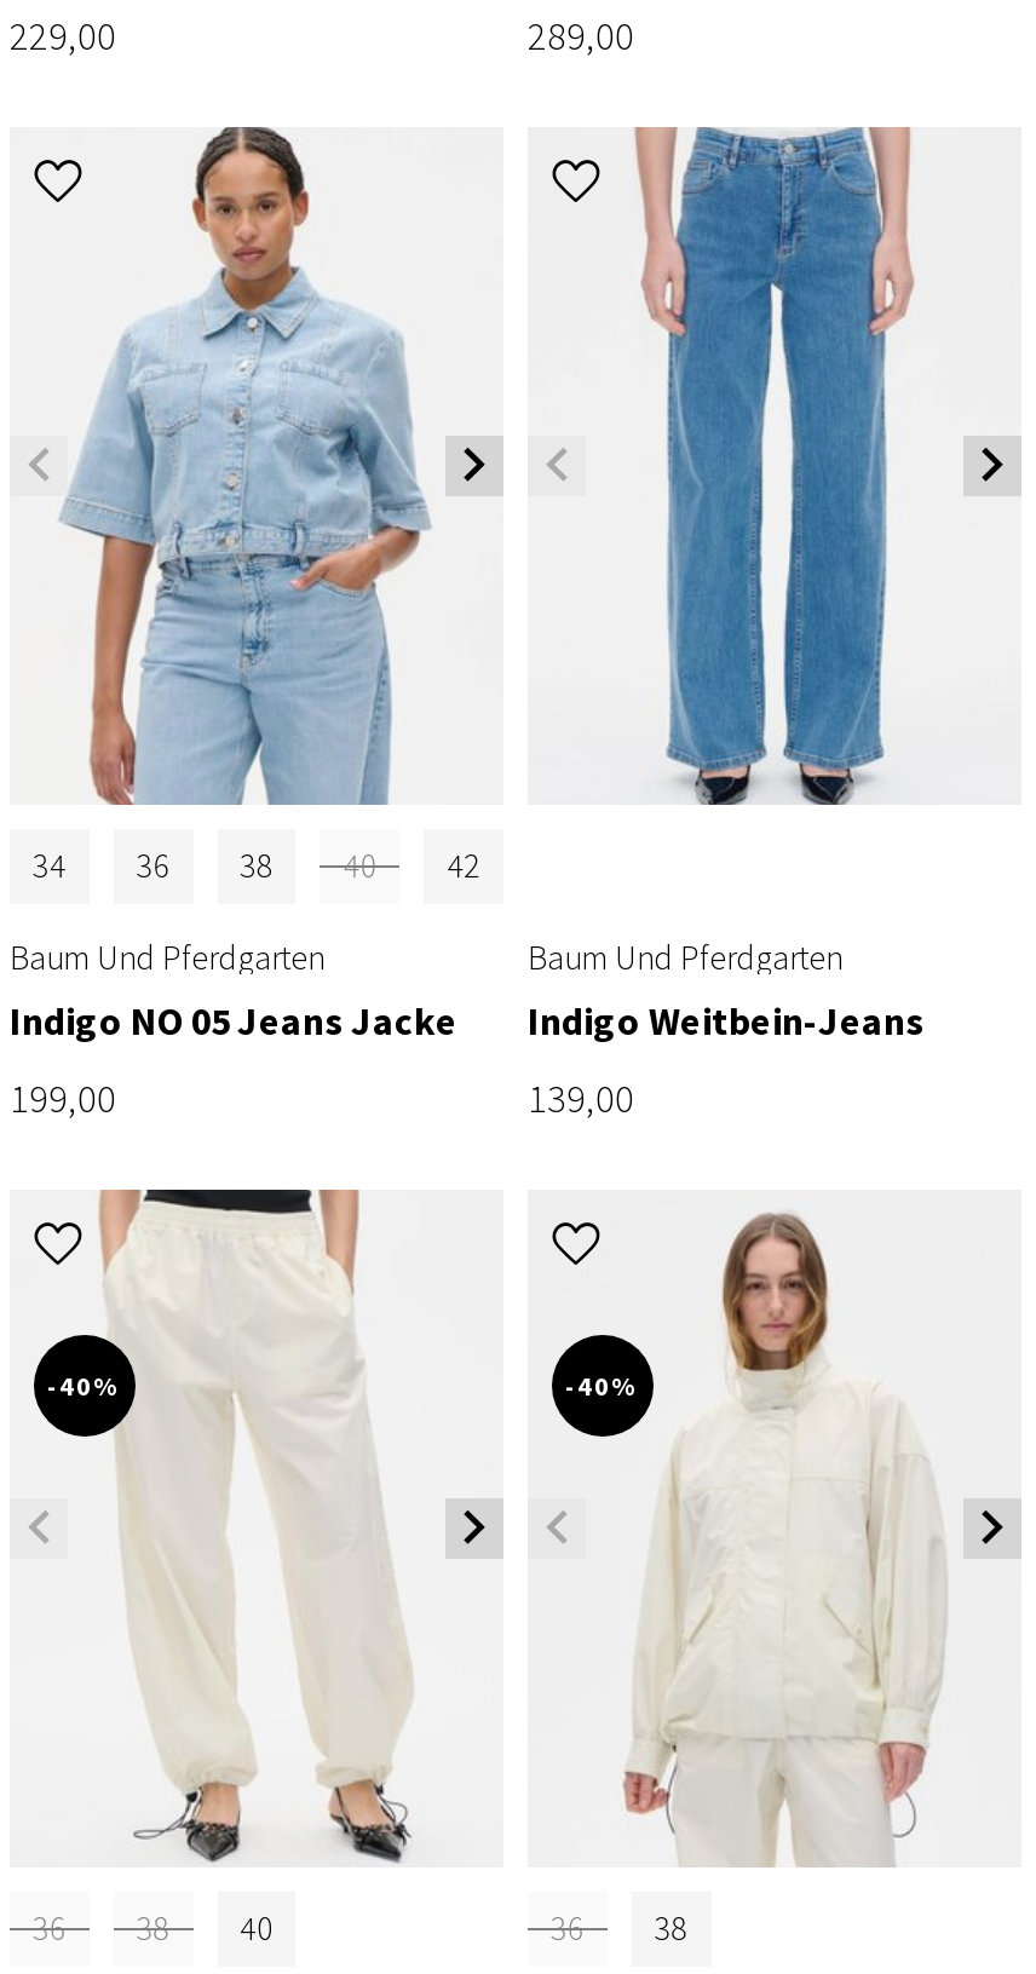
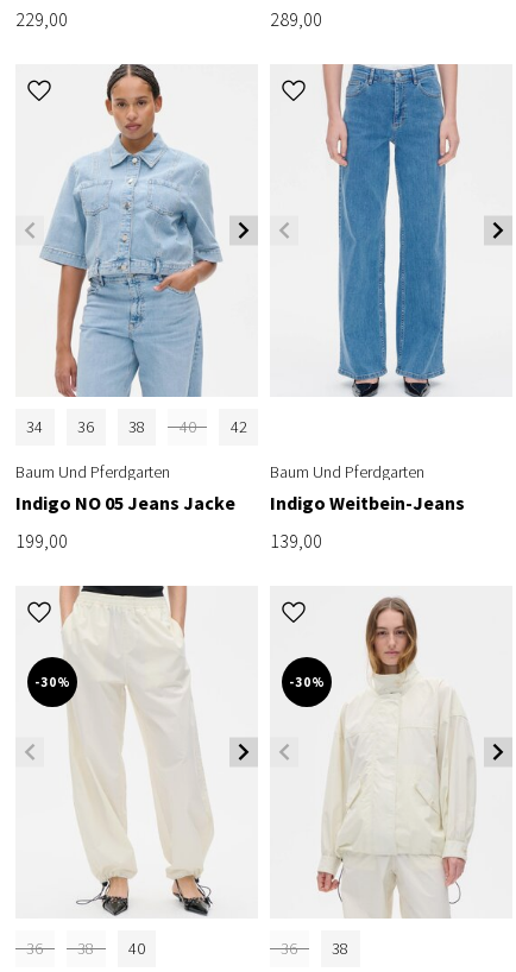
[47,1370,122,1403] -40% -> [34,674,71,691] -30%
[565,1370,640,1403] -40% -> [288,674,325,691] -30%

